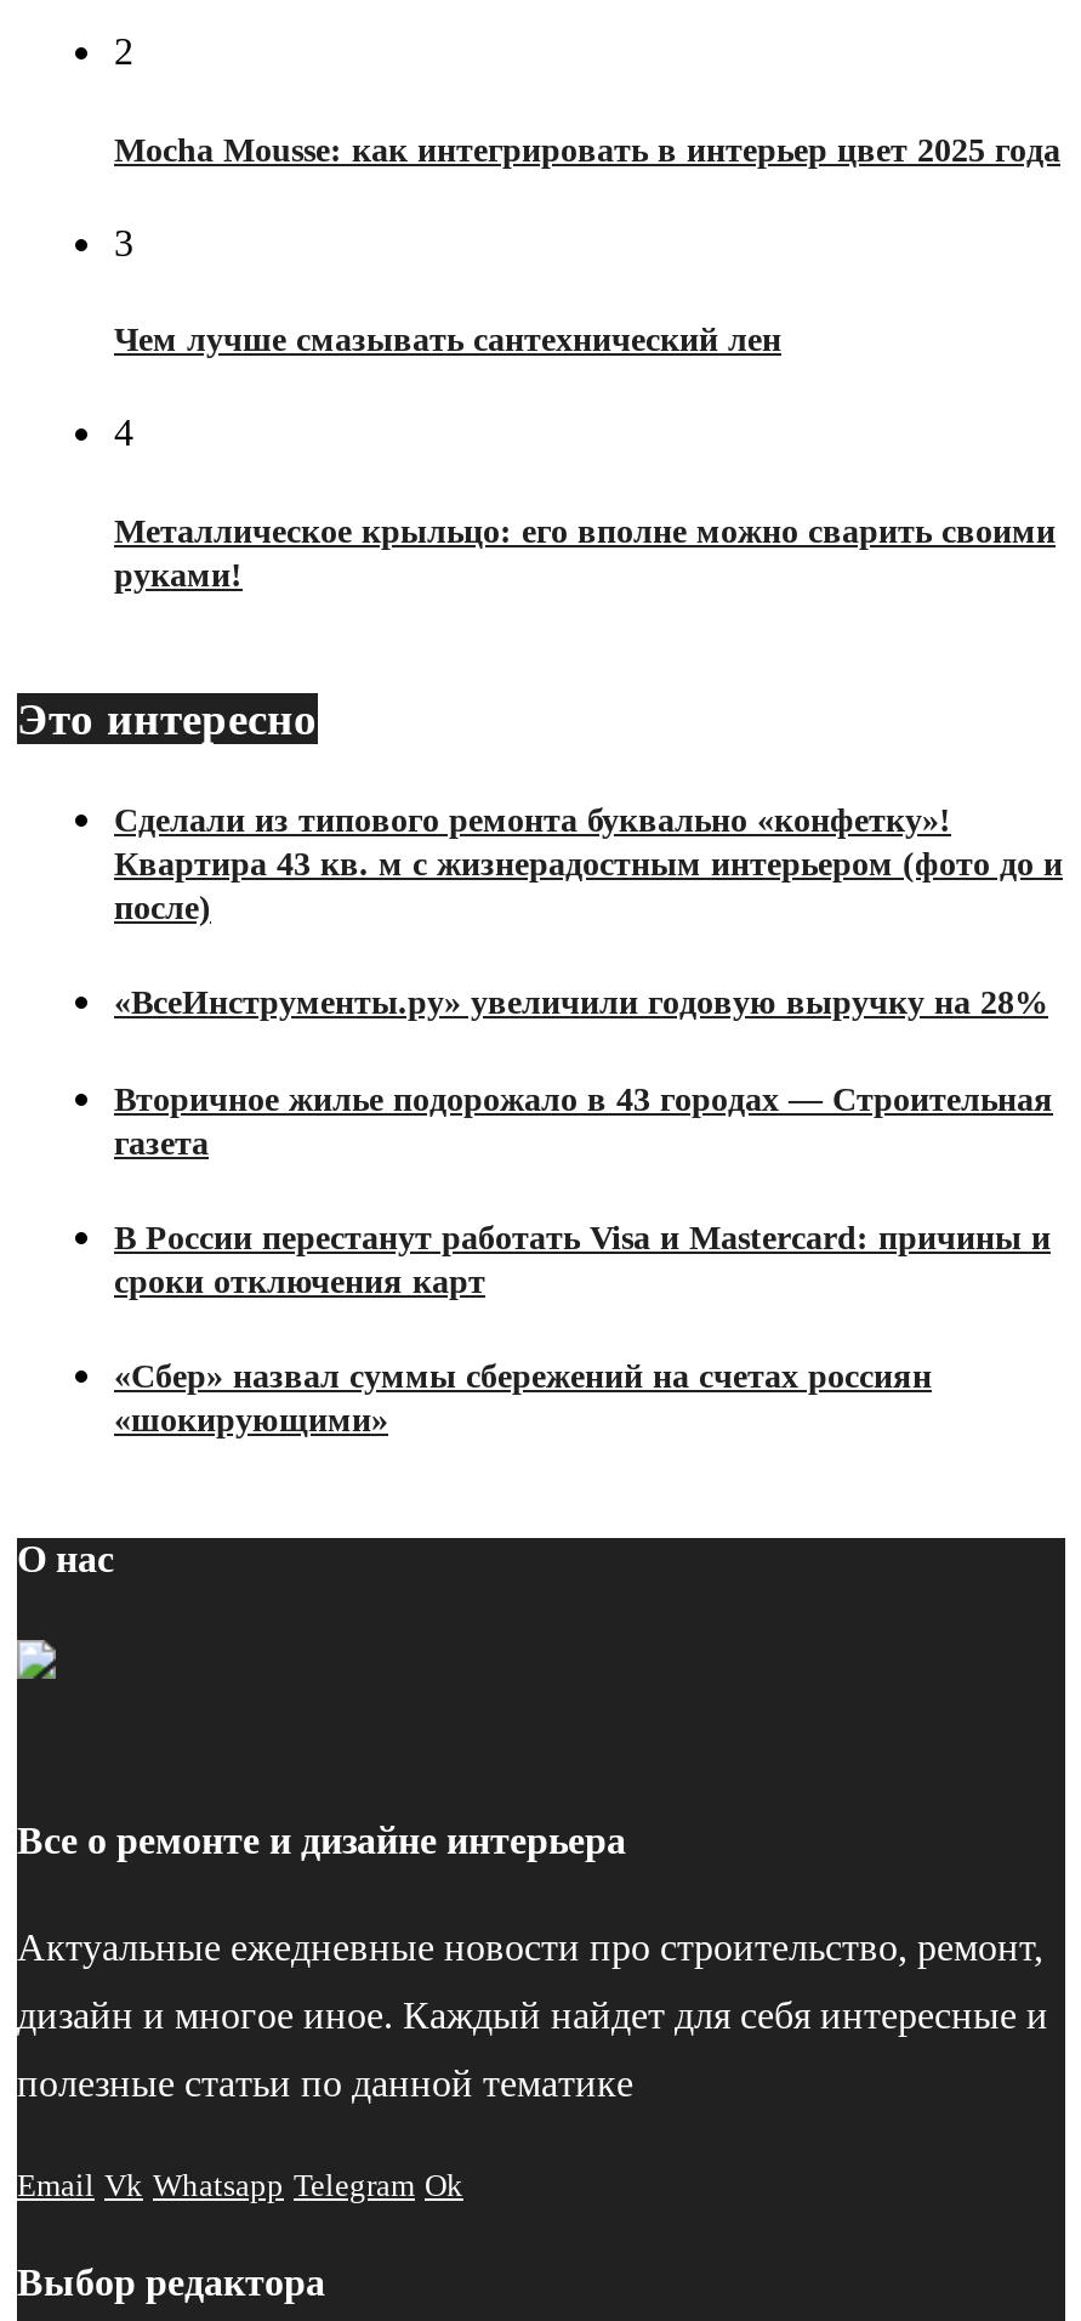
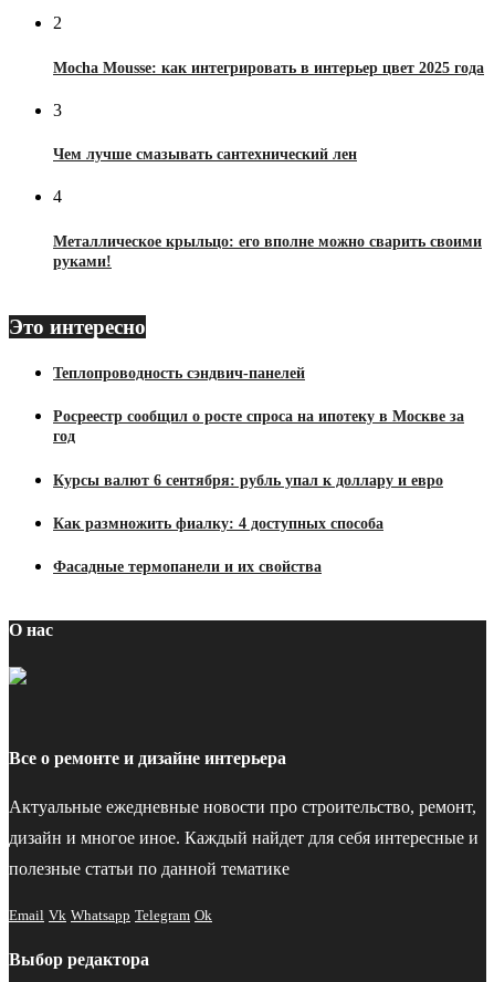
[114,802,1063,926] Сделали из типового ремонта буквально «конфетку»! | Квартира 43 кв. м с жизнерадостным интерьером (фото до и | после) -> [53,365,305,382] Теплопроводность сэндвич-панелей
[114,985,1048,1021] «ВсеИнструменты.ру» увеличили годовую выручку на 28% -> [53,408,464,445] Росреестр сообщил о росте спроса на ипотеку в Москве за | год
[114,1080,1053,1160] Вторичное жилье подорожало в 43 городах — Строительная | газета -> [53,472,443,488] Курсы валют 6 сентября: рубль упал к доллару и евро
[114,1219,1051,1300] В России перестанут работать Visa и Mastercard: причины и | сроки отключения карт -> [53,515,383,532] Как размножить фиалку: 4 доступных способа
[114,1358,932,1438] «Сбер» назвал суммы сбережений на счетах россиян | «шокирующими» -> [53,558,322,575] Фасадные термопанели и их свойства

